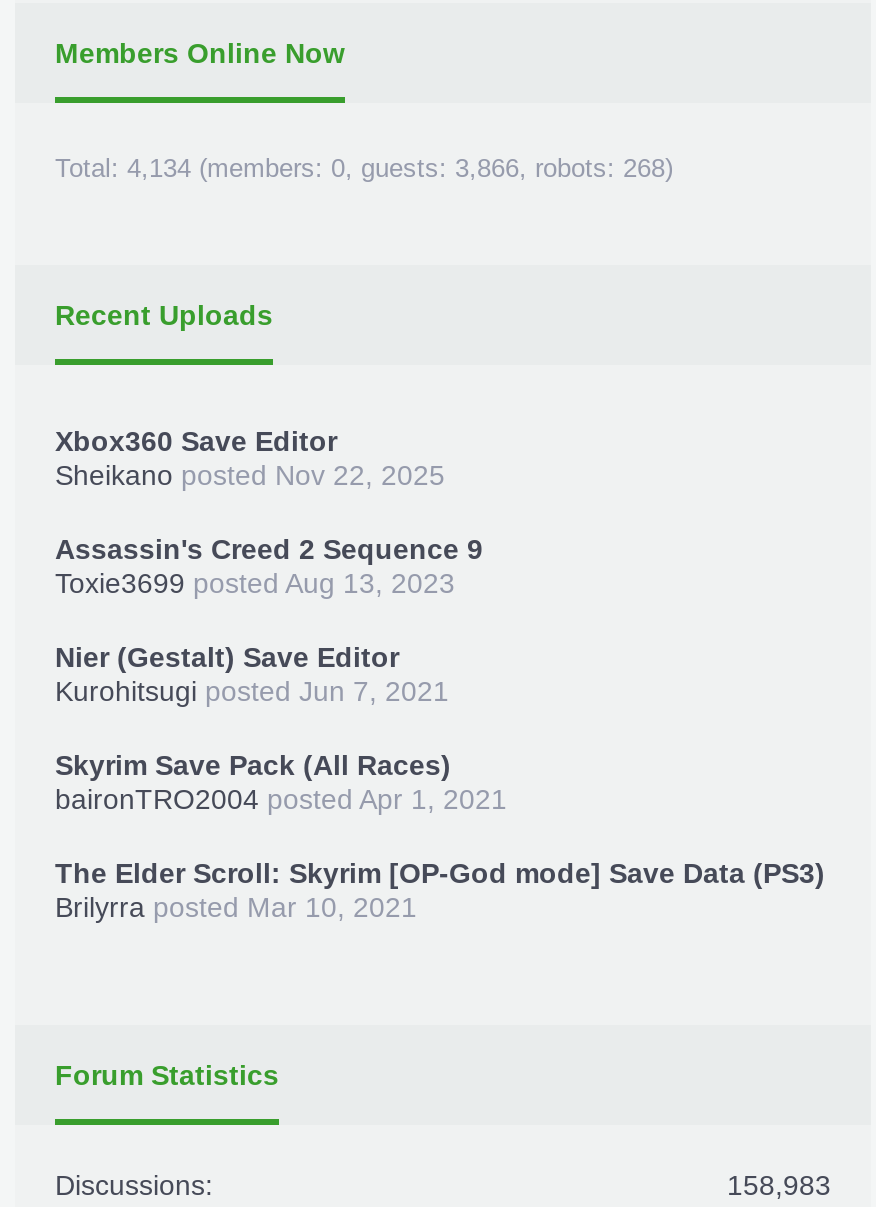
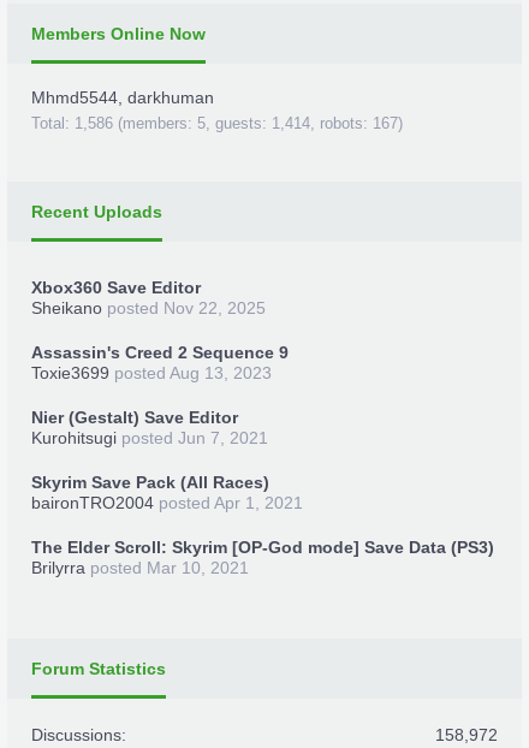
[55,153,673,183] Total: 4,134 (members: 0, guests: 3,866, robots: 268) -> [31,88,403,132] Mhmd5544, darkhuman | Total: 1,586 (members: 5, guests: 1,414, robots: 167)
[727,1169,831,1201] 158,983 -> [435,725,498,744] 158,972

